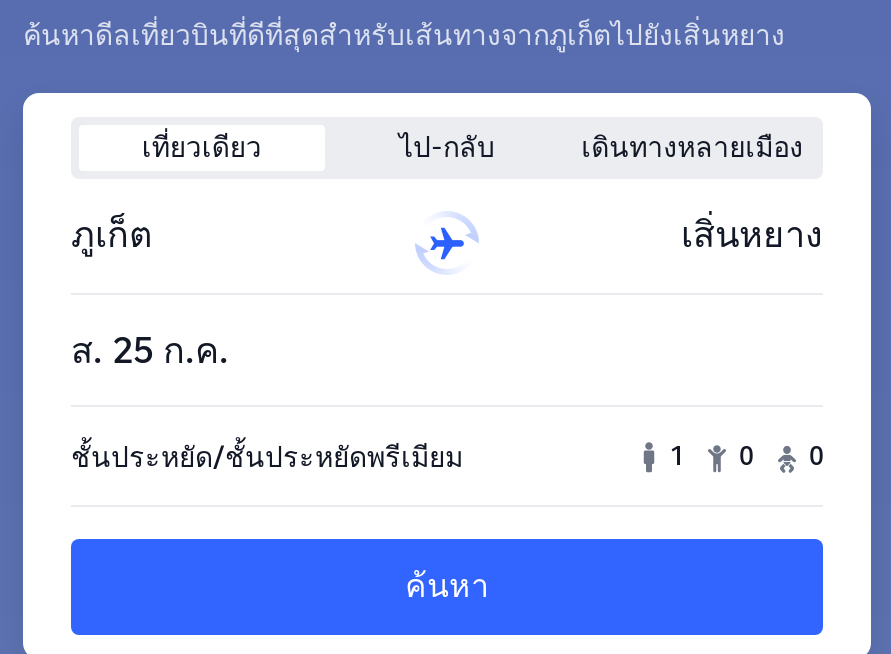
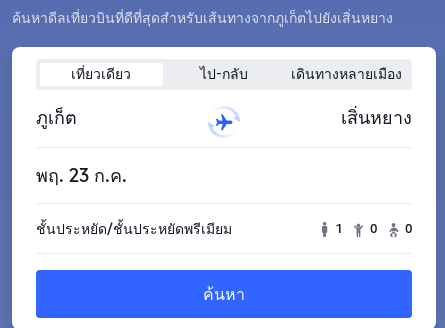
[71,328,229,370] ส. 25 ก.ค. -> [36,165,127,186] พฤ. 23 ก.ค.

